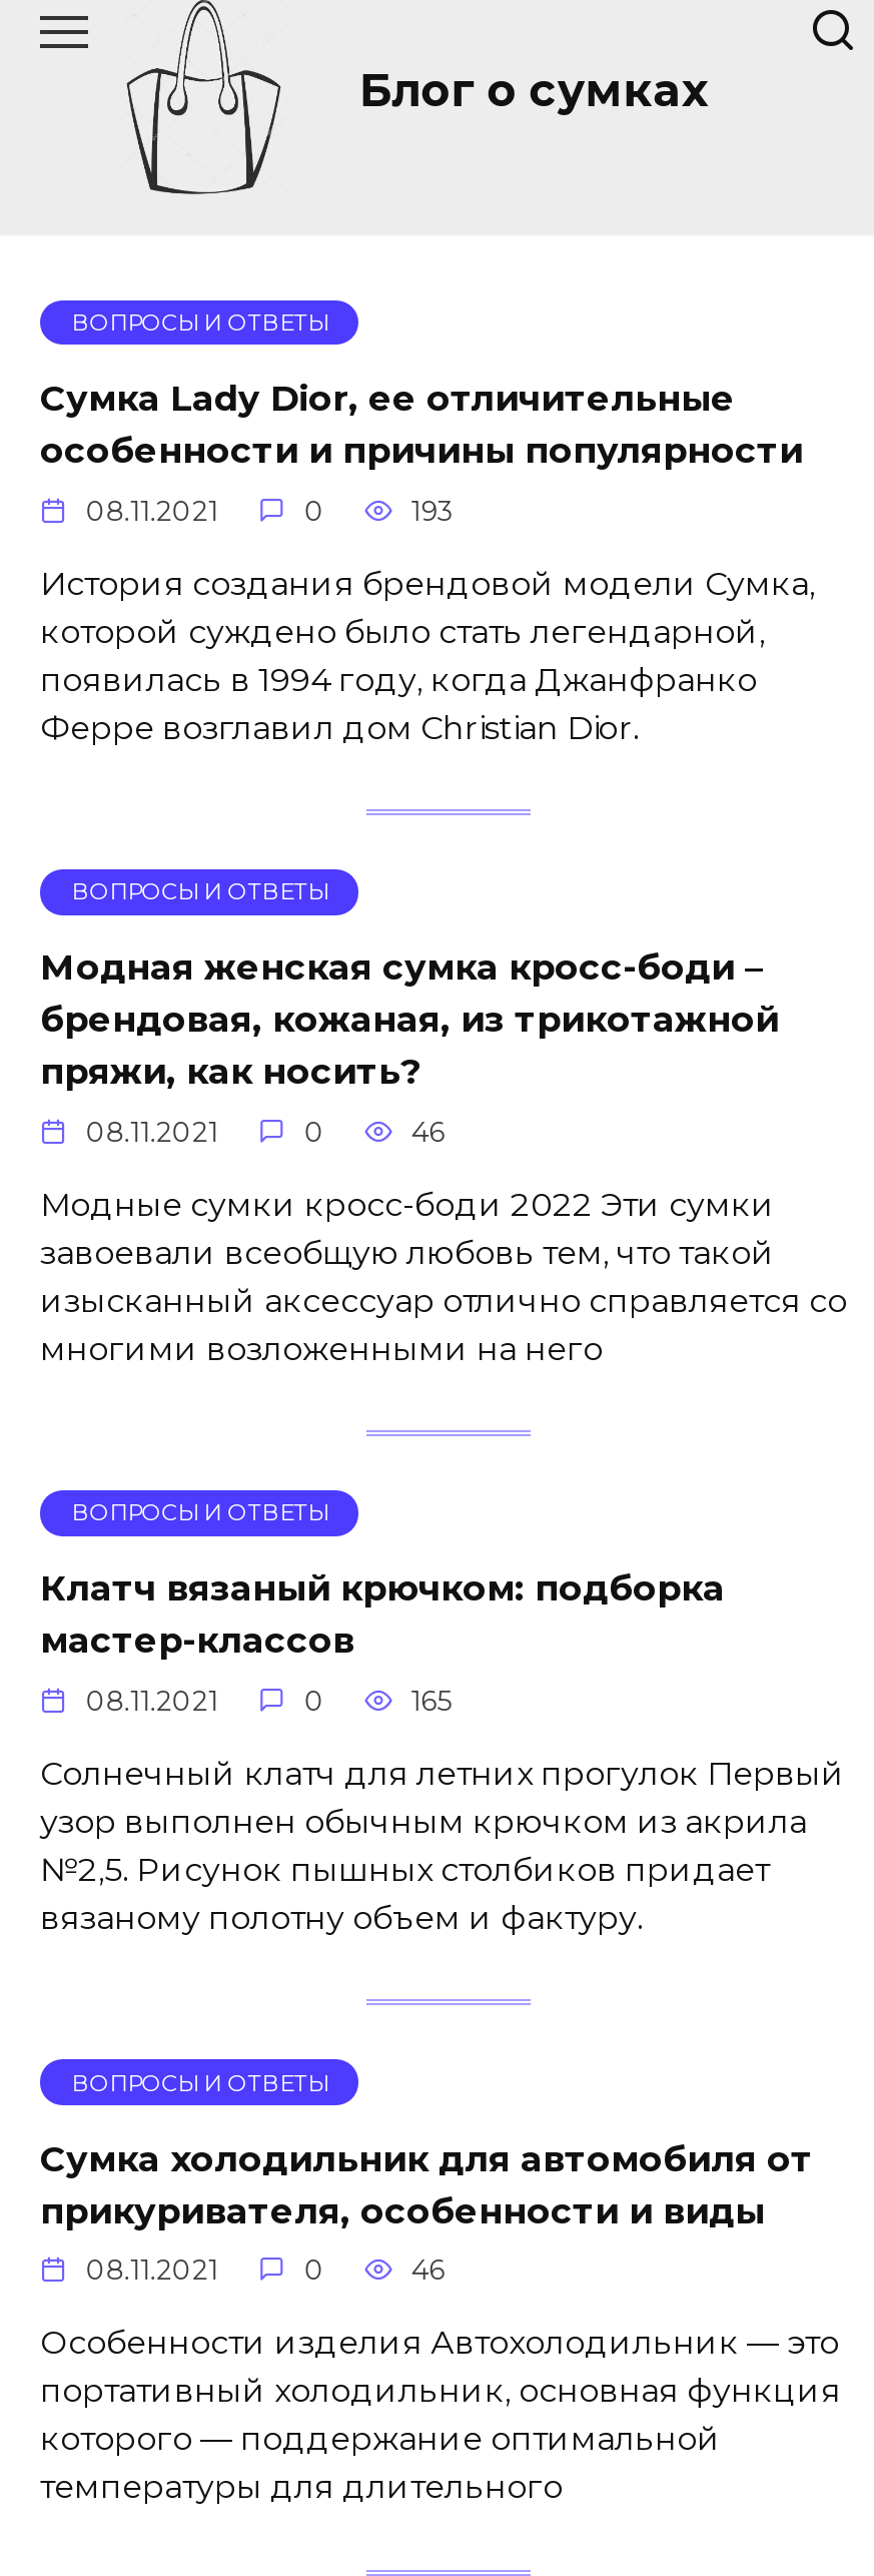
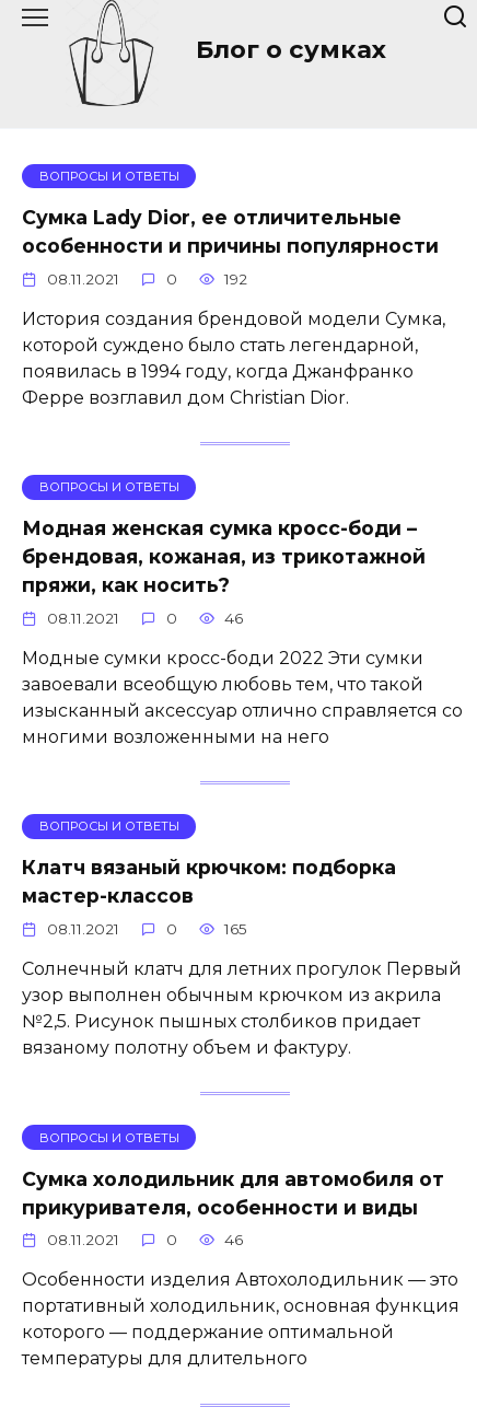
[411,494,453,526] 193 -> [225,270,248,288] 192

